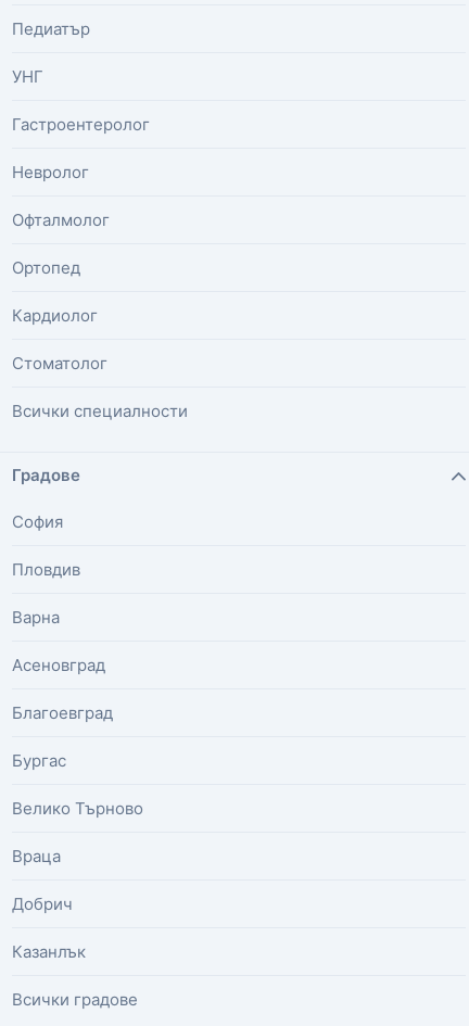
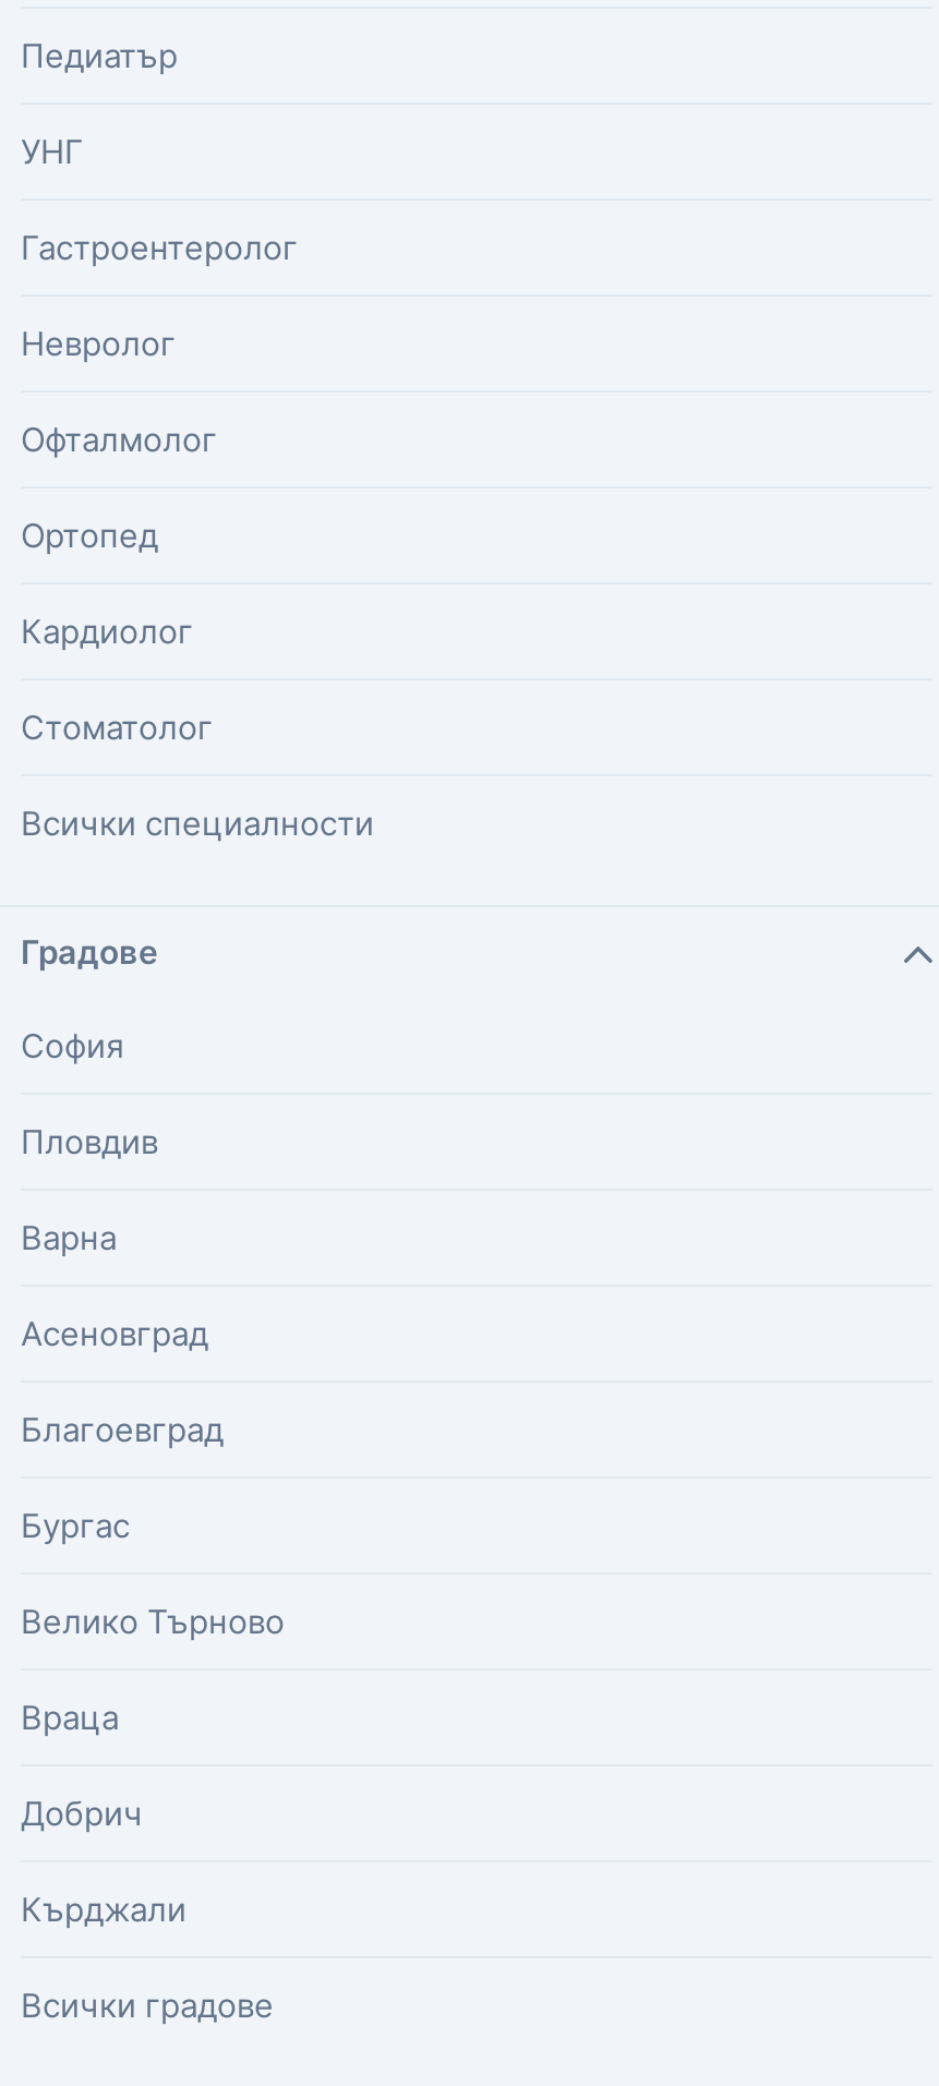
[12,942,86,962] Казанлък -> [21,1890,186,1931] Кърджали

